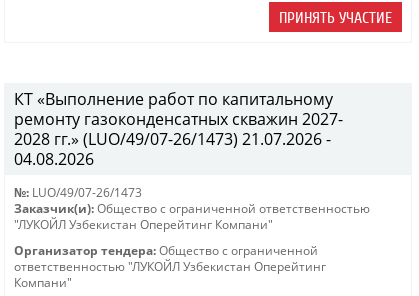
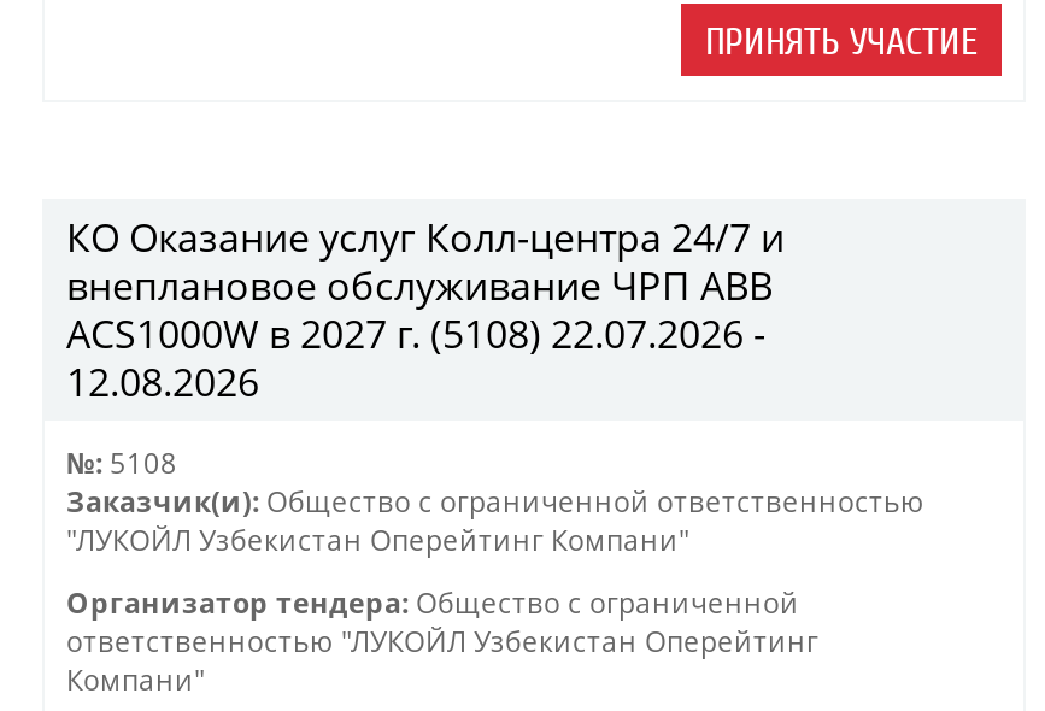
[14,88,343,170] КТ «Выполнение работ по капитальному | ремонту газоконденсатных скважин 2027- | 2028 гг.» (LUO/49/07-26/1473) 21.07.2026 - | 04.08.2026 -> [66,211,785,409] КО Оказание услуг Колл-центра 24/7 и | внеплановое обслуживание ЧРП АВВ | ACS1000W в 2027 г. (5108) 22.07.2026 - | 12.08.2026
[14,185,142,200] №: LUO/49/07-26/1473 -> [66,445,177,481] №: 5108

